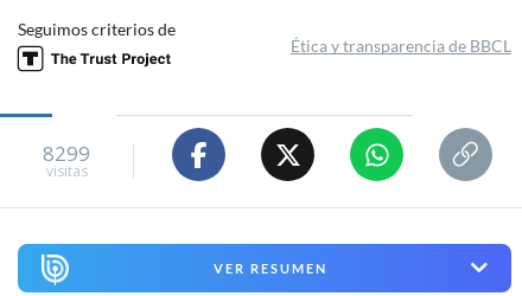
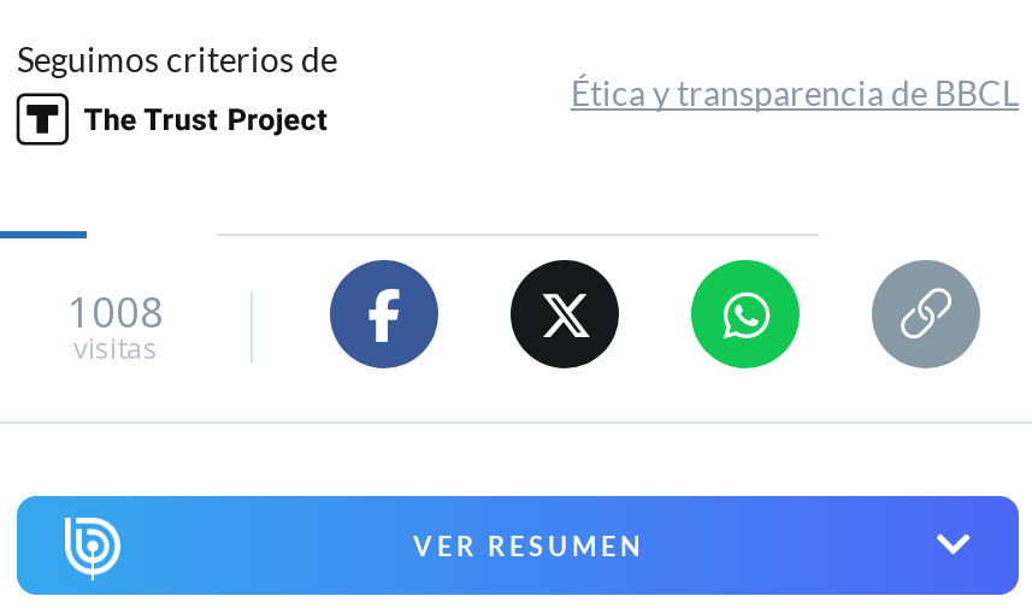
[43,139,90,166] 8299 -> [67,283,164,339] 1008

